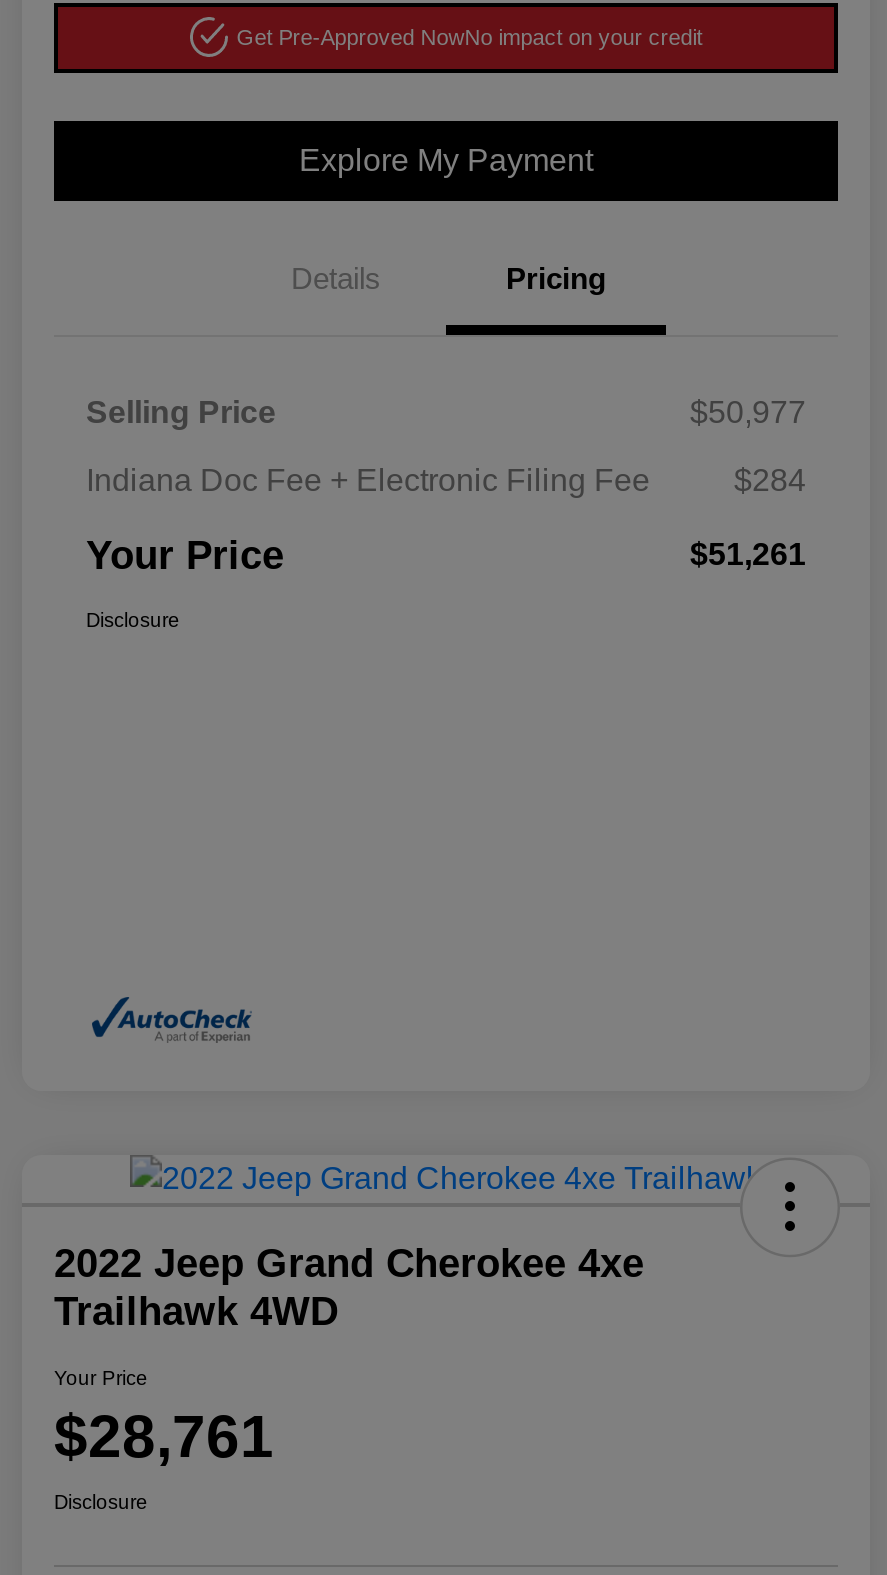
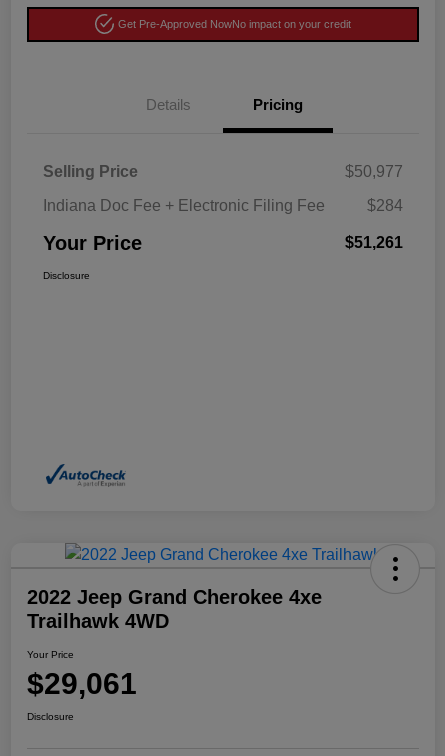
[299,142,593,176] Explore My Payment -> none
[54,1403,274,1469] $28,761 -> [27,667,137,700] $29,061

